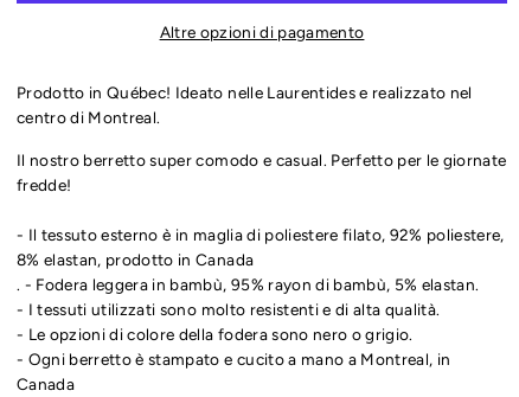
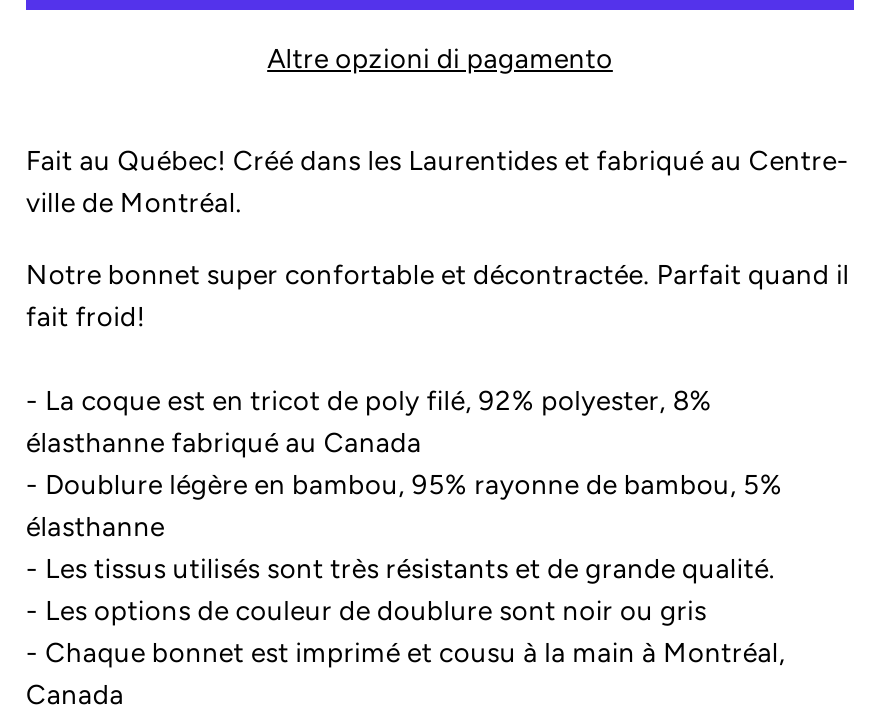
[17,82,473,126] Prodotto in Québec! Ideato nelle Laurentides e realizzato nel | centro di Montreal. -> [26,143,850,217] Fait au Québec! Créé dans les Laurentides et fabriqué au Centre- | ville de Montréal.
[17,150,507,194] Il nostro berretto super comodo e casual. Perfetto per le giornate | fredde! -> [26,257,850,331] Notre bonnet super confortable et décontractée. Parfait quand il | fait froid!
[17,225,505,368] - Il tessuto esterno è in maglia di poliestere filato, 92% poliestere, | 8% elastan, prodotto in Canada | . - Fodera leggera in bambù, 95% rayon di bambù, 5% elastan. | - I tessuti utilizzati sono molto resistenti e di alta qualità. | - Le opzioni di colore della fodera sono nero o grigio. | - Ogni berretto è stampato e cucito a mano a Montreal, in -> [26,383,785,667] - La coque est en tricot de poly filé, 92% polyester, 8% | élasthanne fabriqué au Canada | - Doublure légère en bambou, 95% rayonne de bambou, 5% | élasthanne | - Les tissus utilisés sont très résistants et de grande qualité. | - Les options de couleur de doublure sont noir ou gris | - Chaque bonnet est imprimé et cousu à la main à Montréal,

